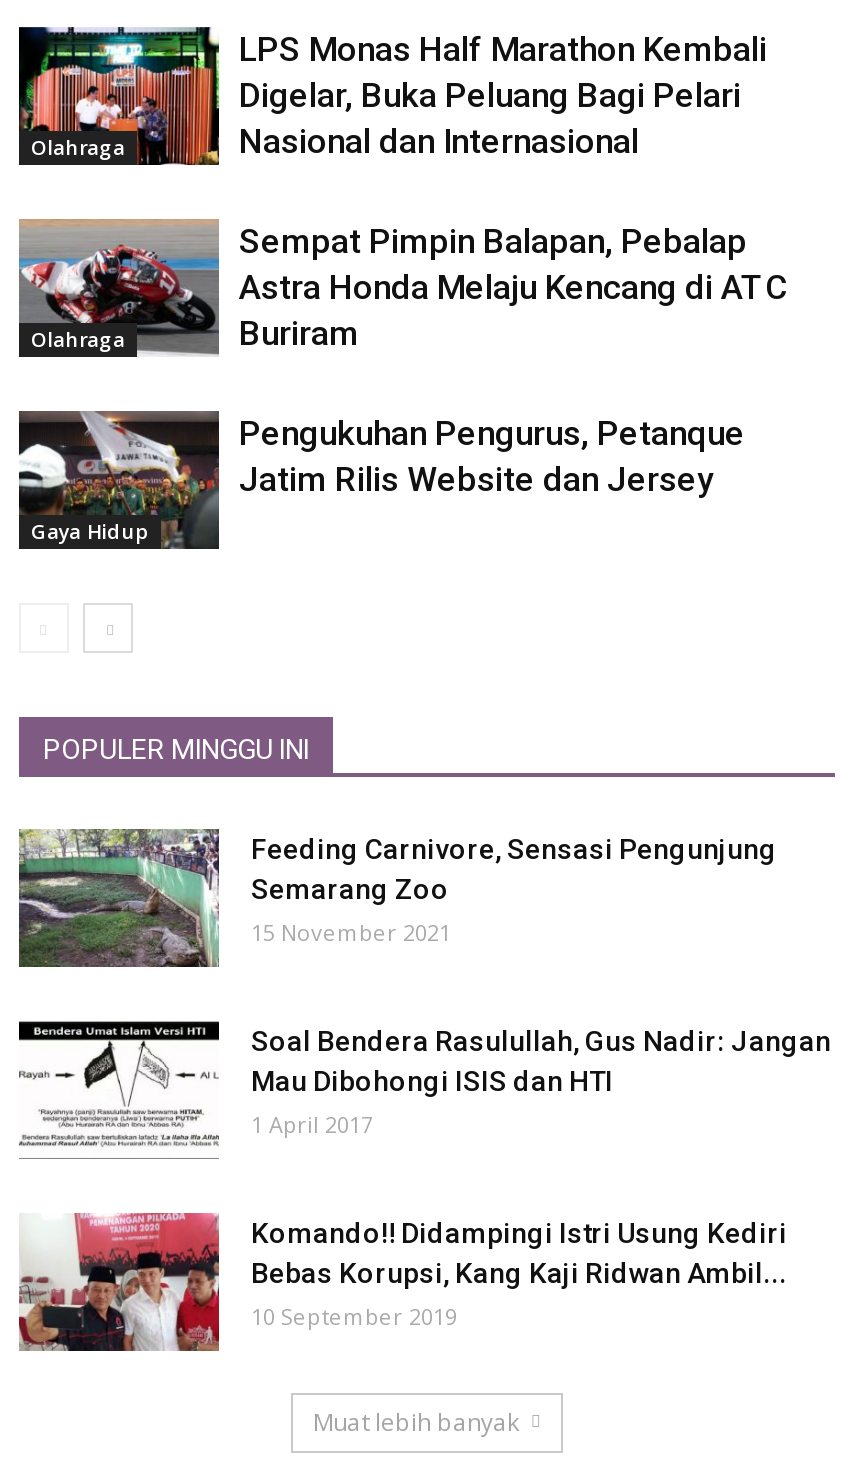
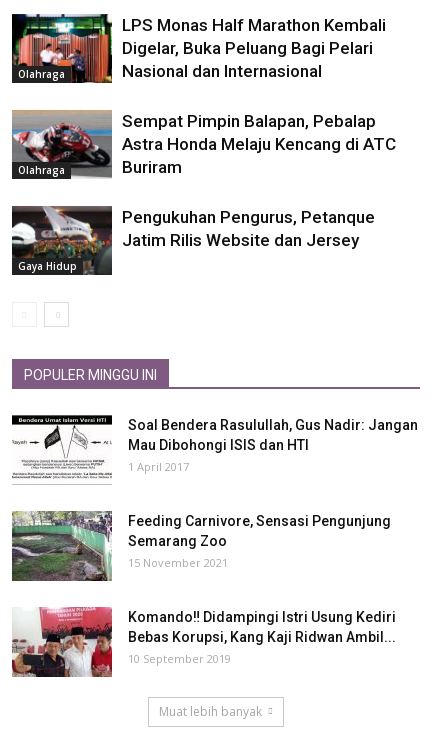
moved [17,827,777,969] -> [11,510,391,582]: [image] | Feeding Carnivore, Sensasi Pengunjung | Semarang Zoo | 15 November 2021
moved [31,1021,831,1149] -> [18,415,418,479]: [image] | Soal Bendera Rasulullah, Gus Nadir: Jangan | Mau Dibohongi ISIS dan HTI | 1 April 2017

